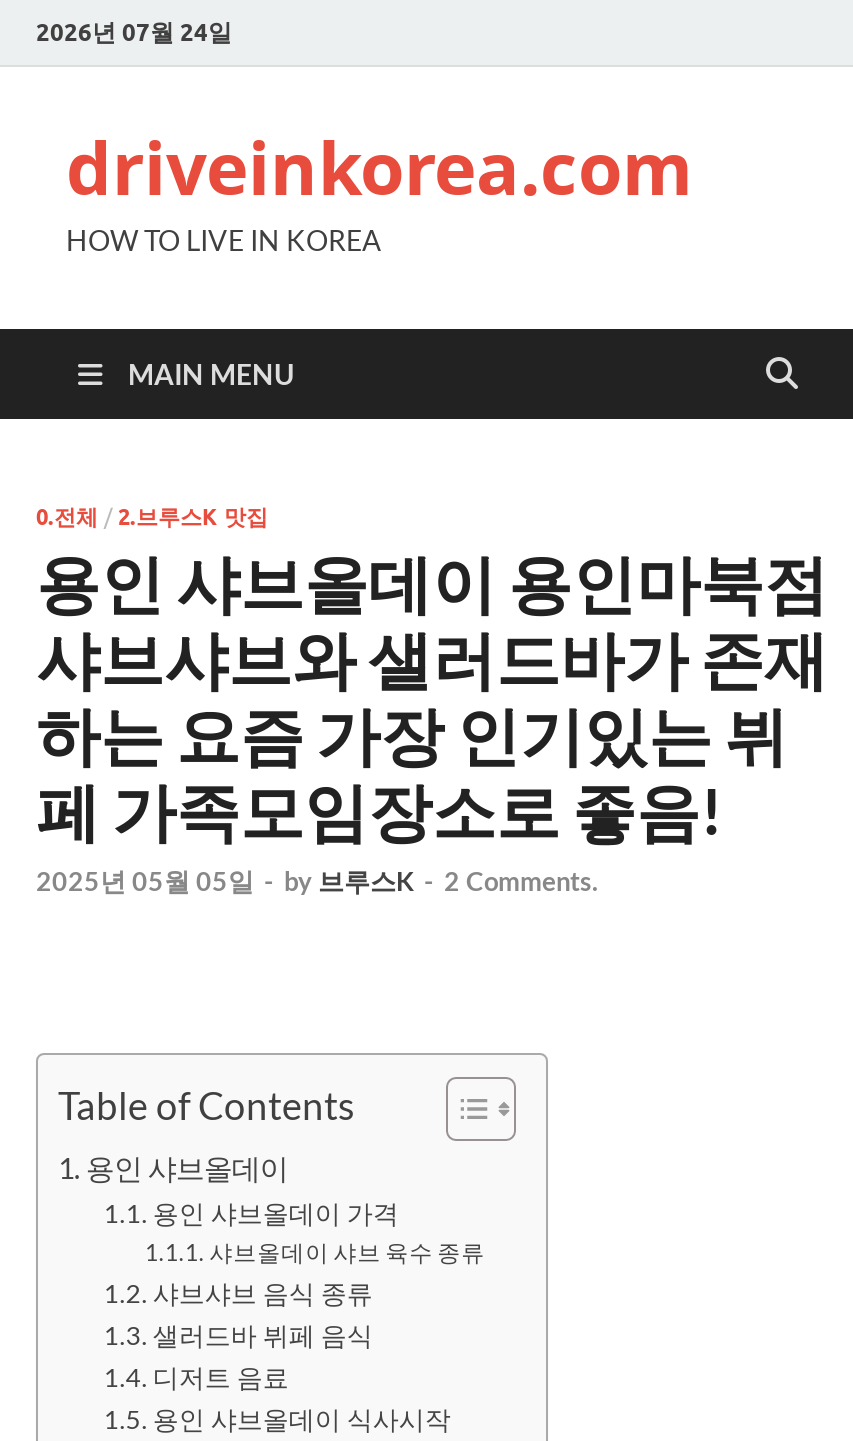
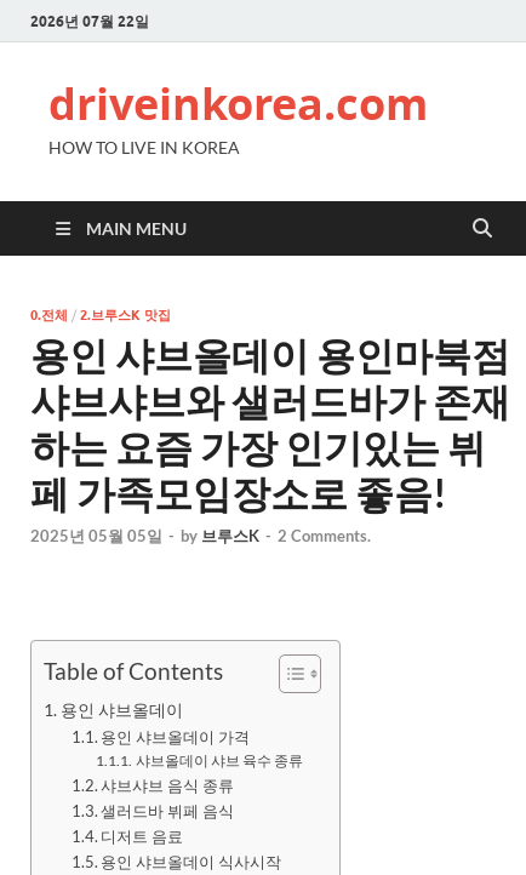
[36,16,232,46] 2026년 07월 24일 -> [30,12,149,30] 2026년 07월 22일

